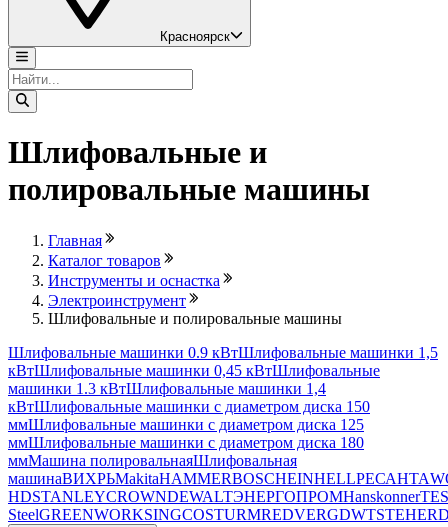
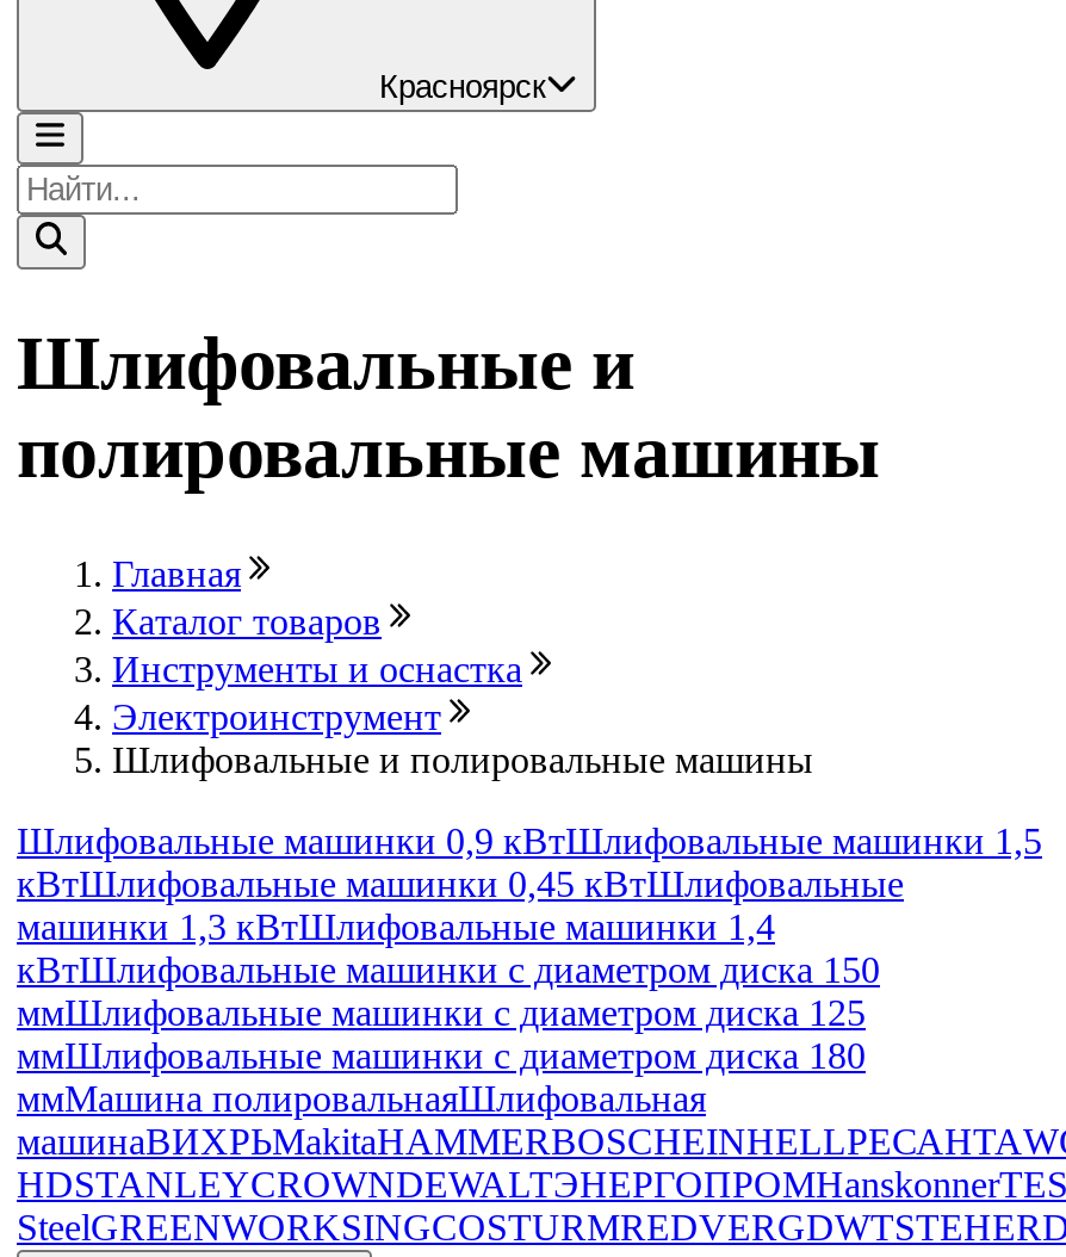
[8,343,438,360] Шлифовальные машинки 0.9 кВтШлифовальные машинки 1,5 -> [17,819,1042,860] Шлифовальные машинки 0,9 кВтШлифовальные машинки 1,5
[8,379,326,396] машинки 1.3 кВтШлифовальные машинки 1,4 -> [17,905,775,946] машинки 1,3 кВтШлифовальные машинки 1,4

